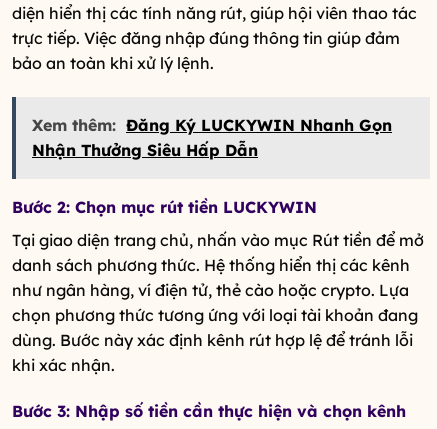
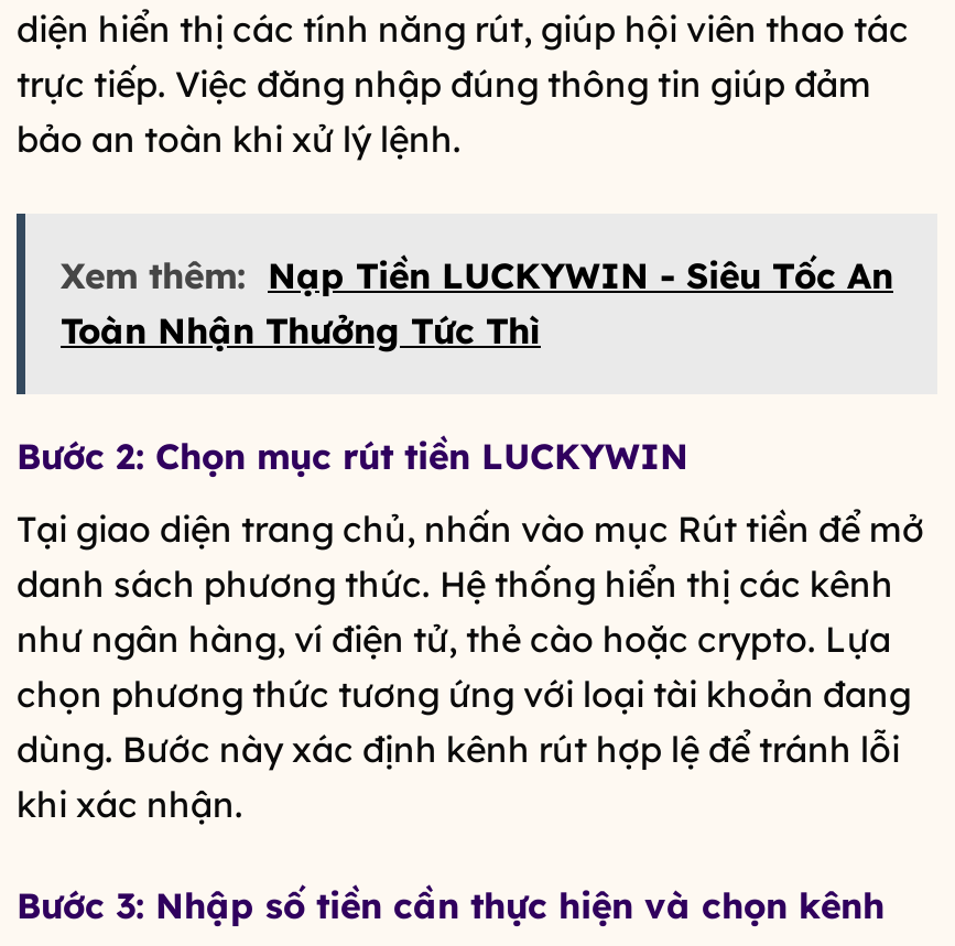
[32,115,392,160] Xem thêm: Đăng Ký LUCKYWIN Nhanh Gọn | Nhận Thưởng Siêu Hấp Dẫn -> [61,253,893,352] Xem thêm: Nạp Tiền LUCKYWIN - Siêu Tốc An | Toàn Nhận Thưởng Tức Thì

